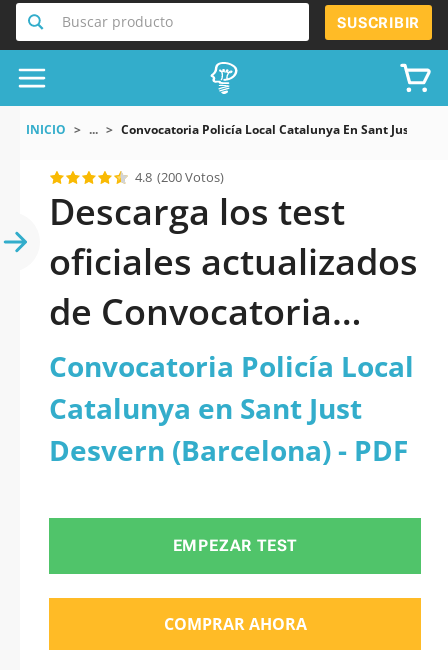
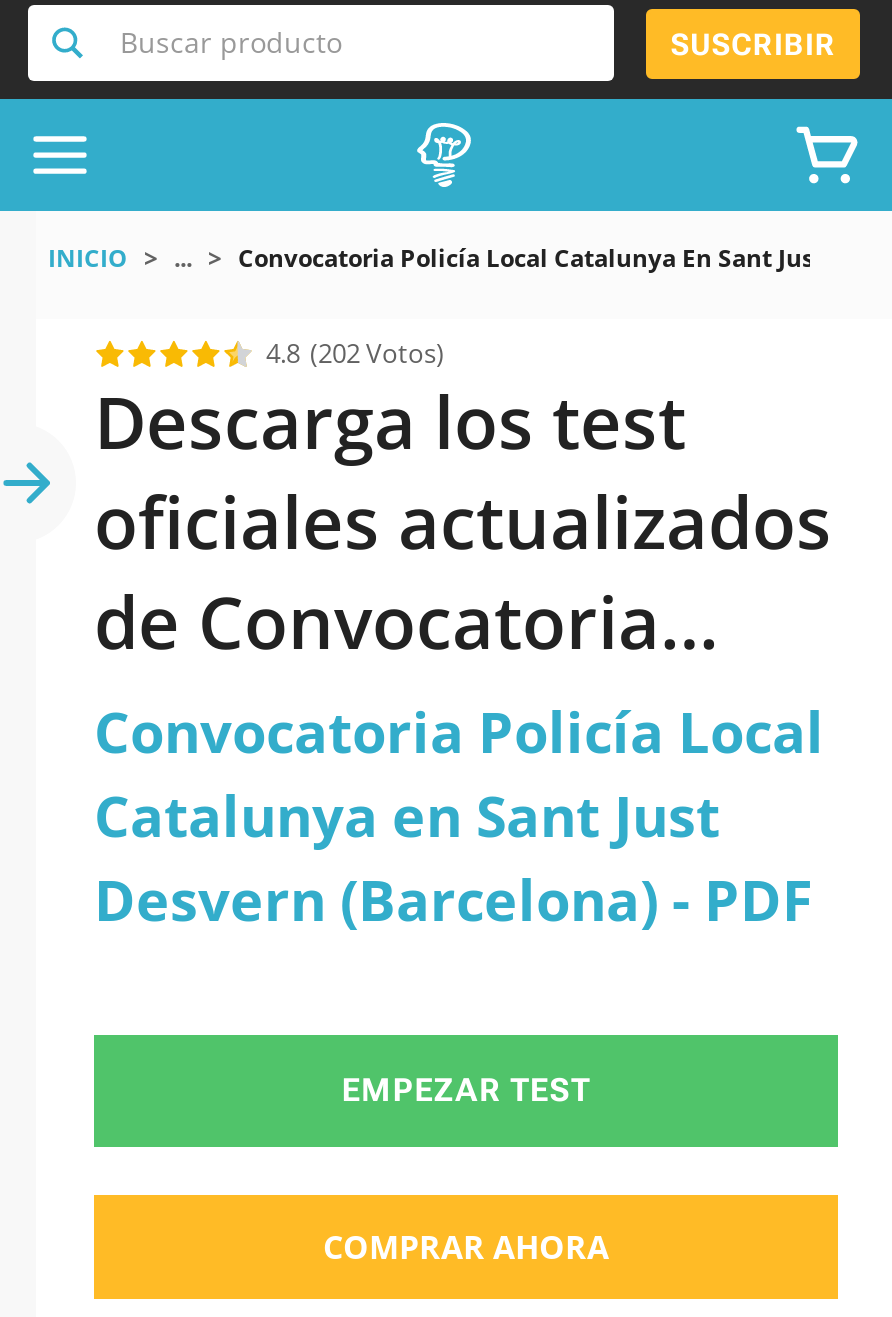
[135,168,224,186] 4.8 (200 Votos) -> [266,335,444,371] 4.8 (202 Votos)

